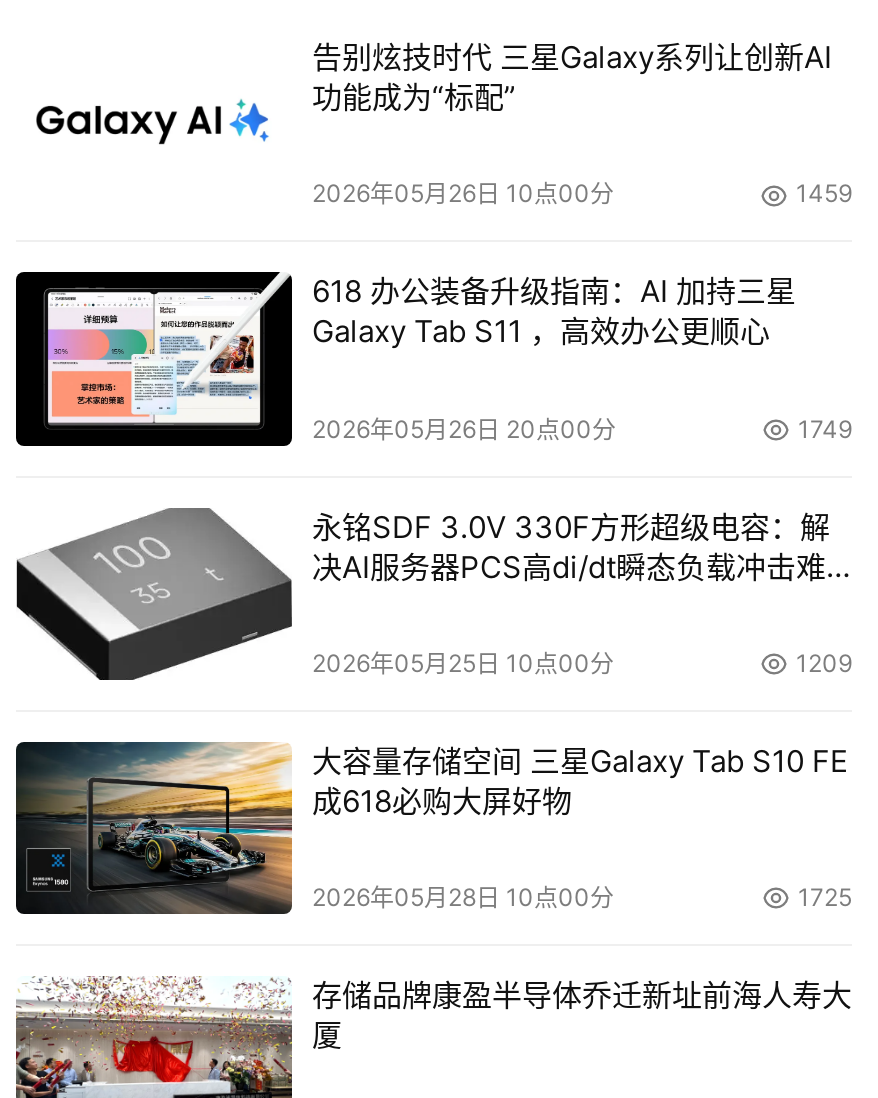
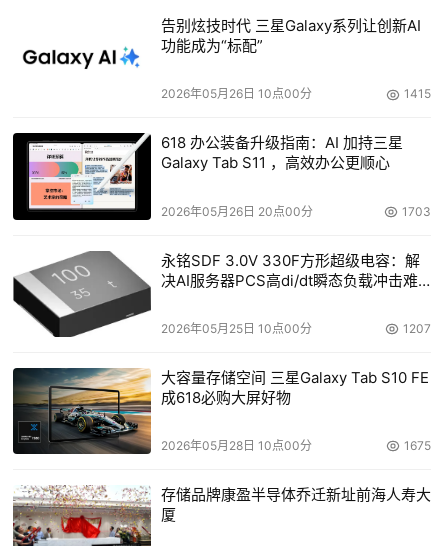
[796,179,852,209] 1459 -> [404,86,431,101] 1415
[798,413,852,443] 1749 -> [402,204,431,219] 1703
[796,648,852,678] 1209 -> [403,321,431,336] 1207
[798,882,852,912] 1725 -> [404,438,431,453] 1675

